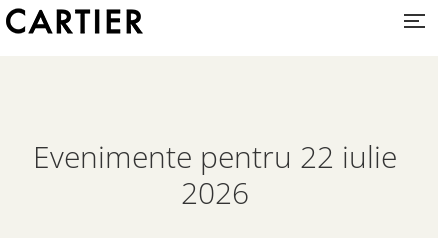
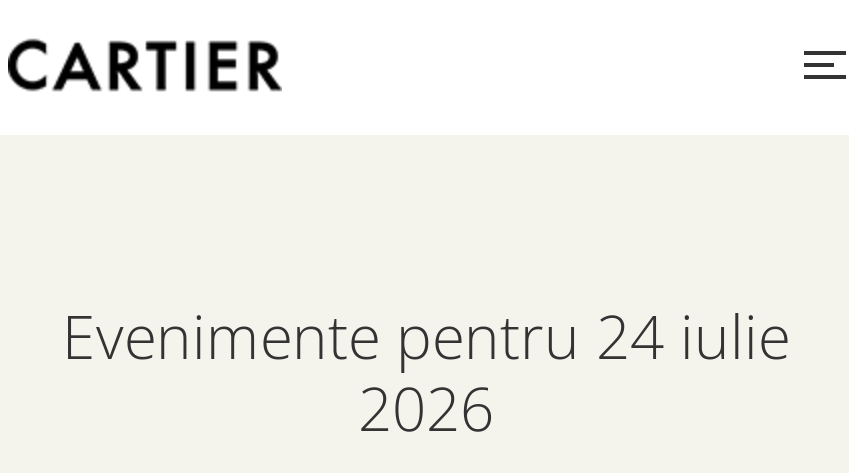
[33,136,397,177] Evenimente pentru 22 iulie -> [62,295,790,377] Evenimente pentru 24 iulie

